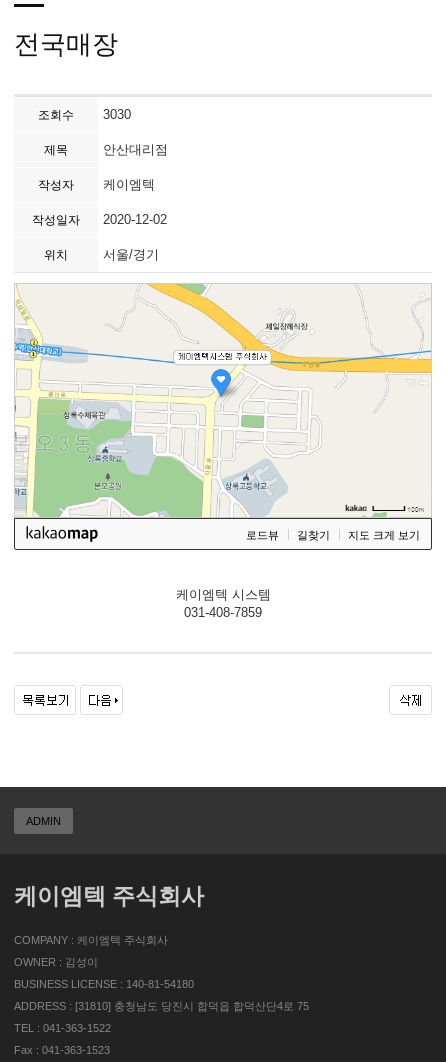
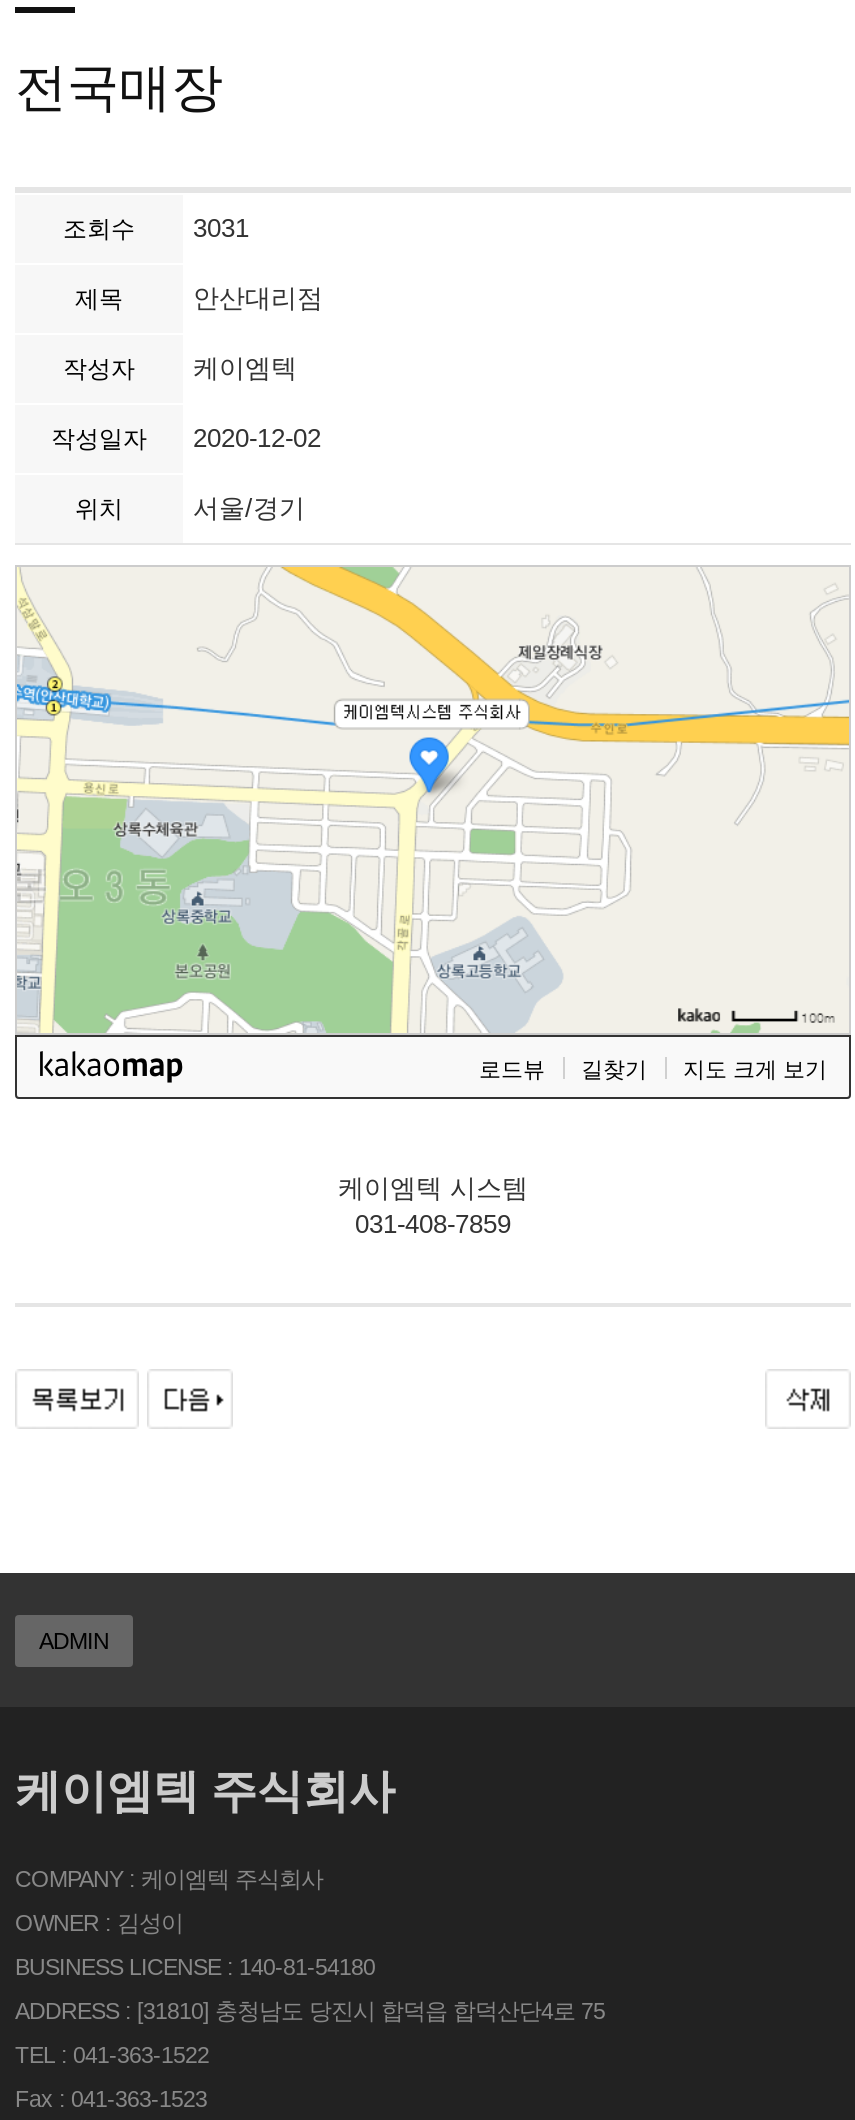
[103,107,131,122] 3030 -> [193,213,249,243] 3031

